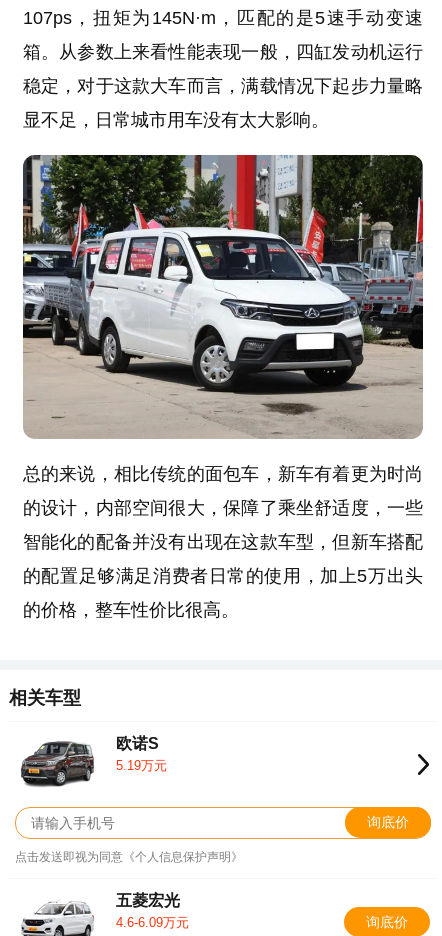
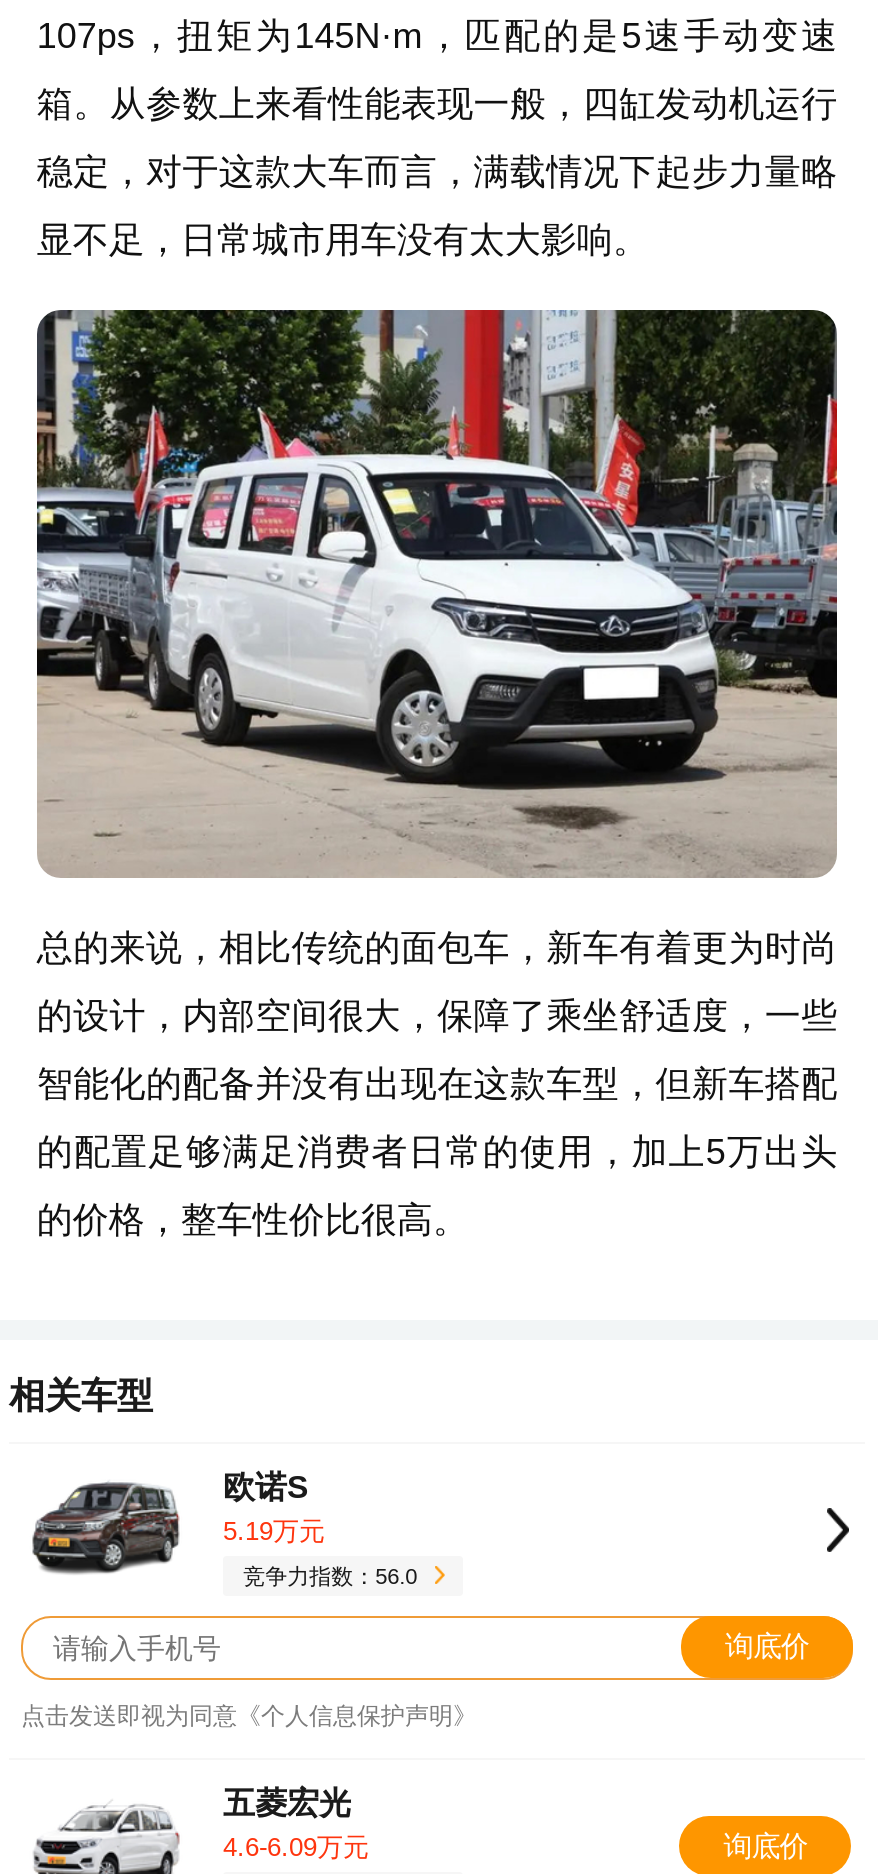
none -> [243,1564,417,1588] 竞争力指数：56.0

